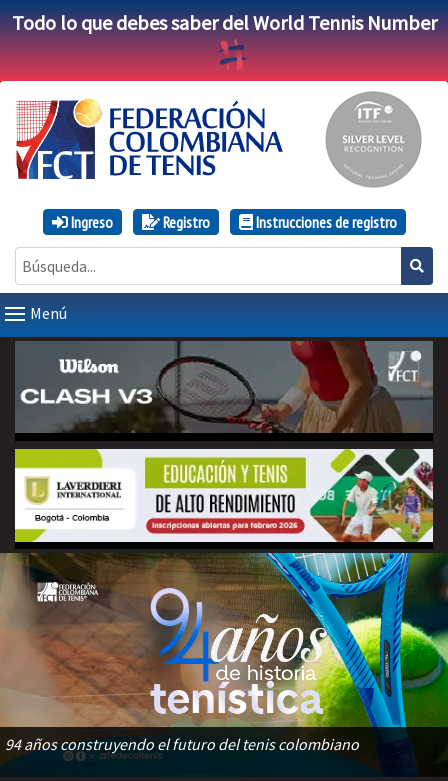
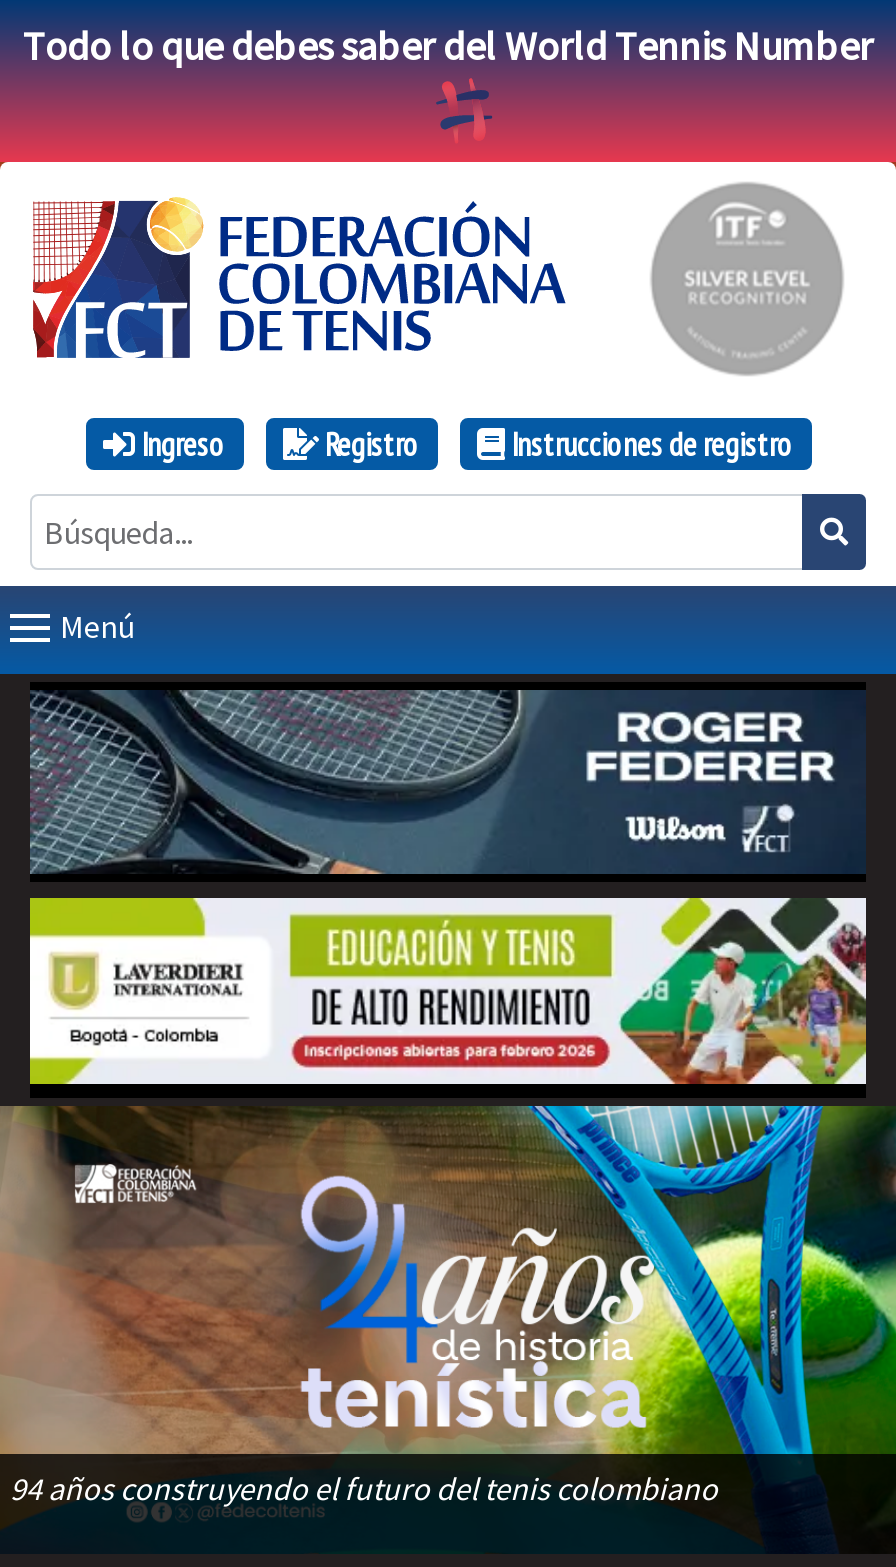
[15,340,433,437] [image] -> [30,682,866,876] [image]

